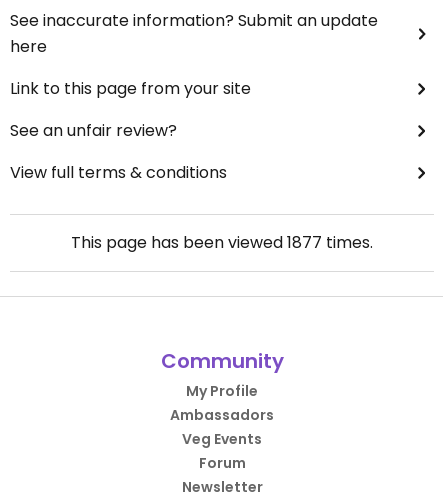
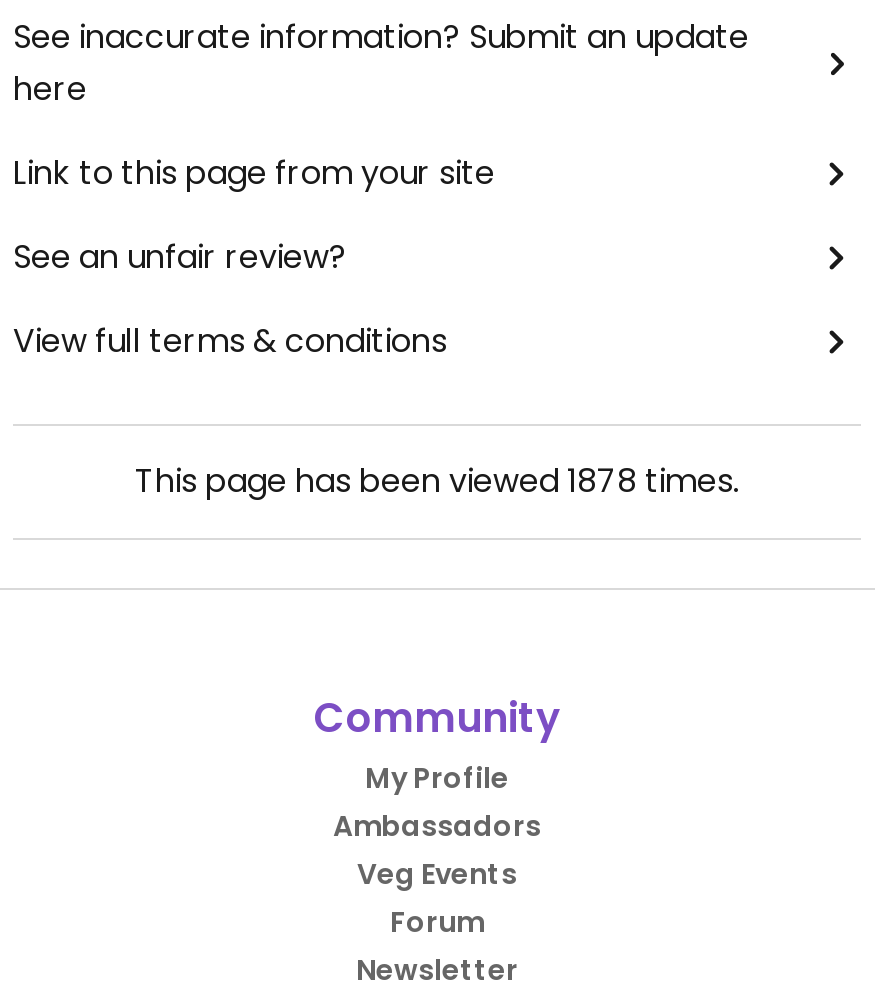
[71,231,373,254] This page has been viewed 1877 times. -> [135,459,739,505] This page has been viewed 1878 times.

